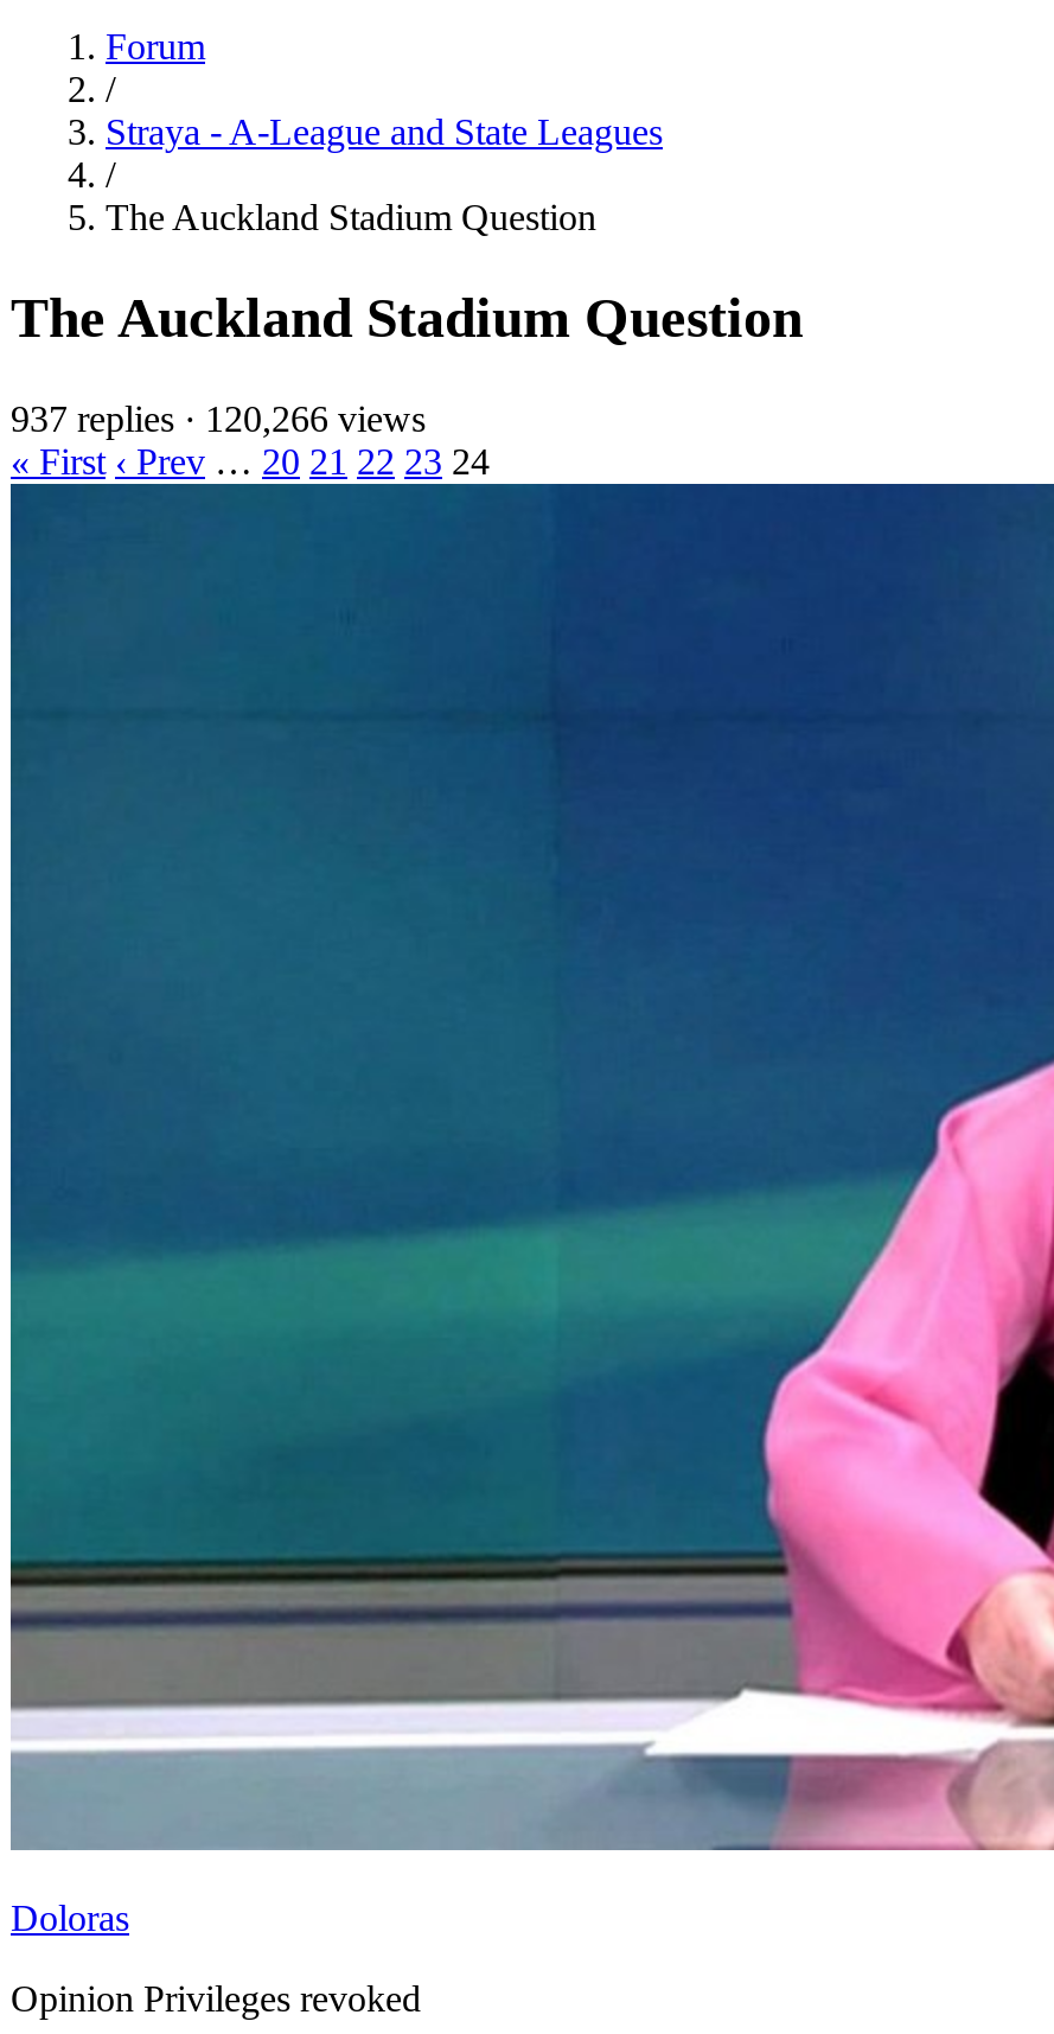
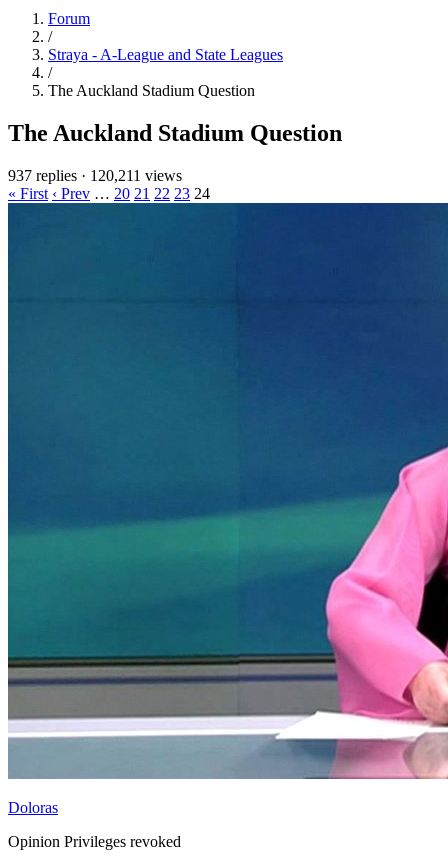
[11,397,426,438] 937 replies · 120,266 views -> [8,166,182,183] 937 replies · 120,211 views

